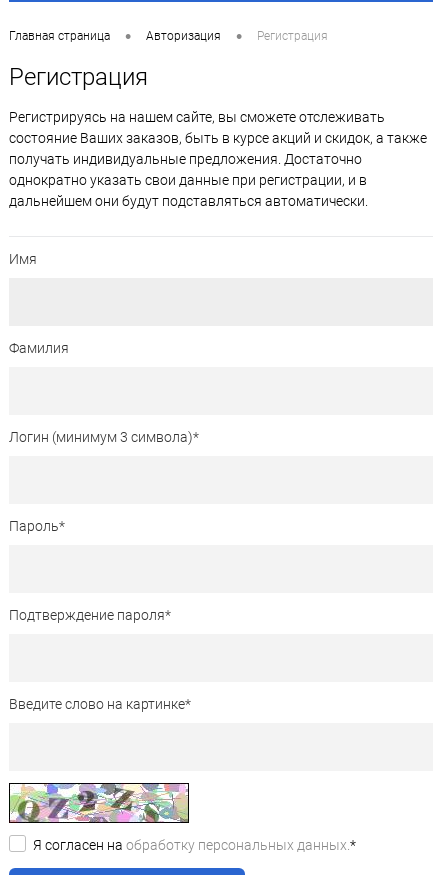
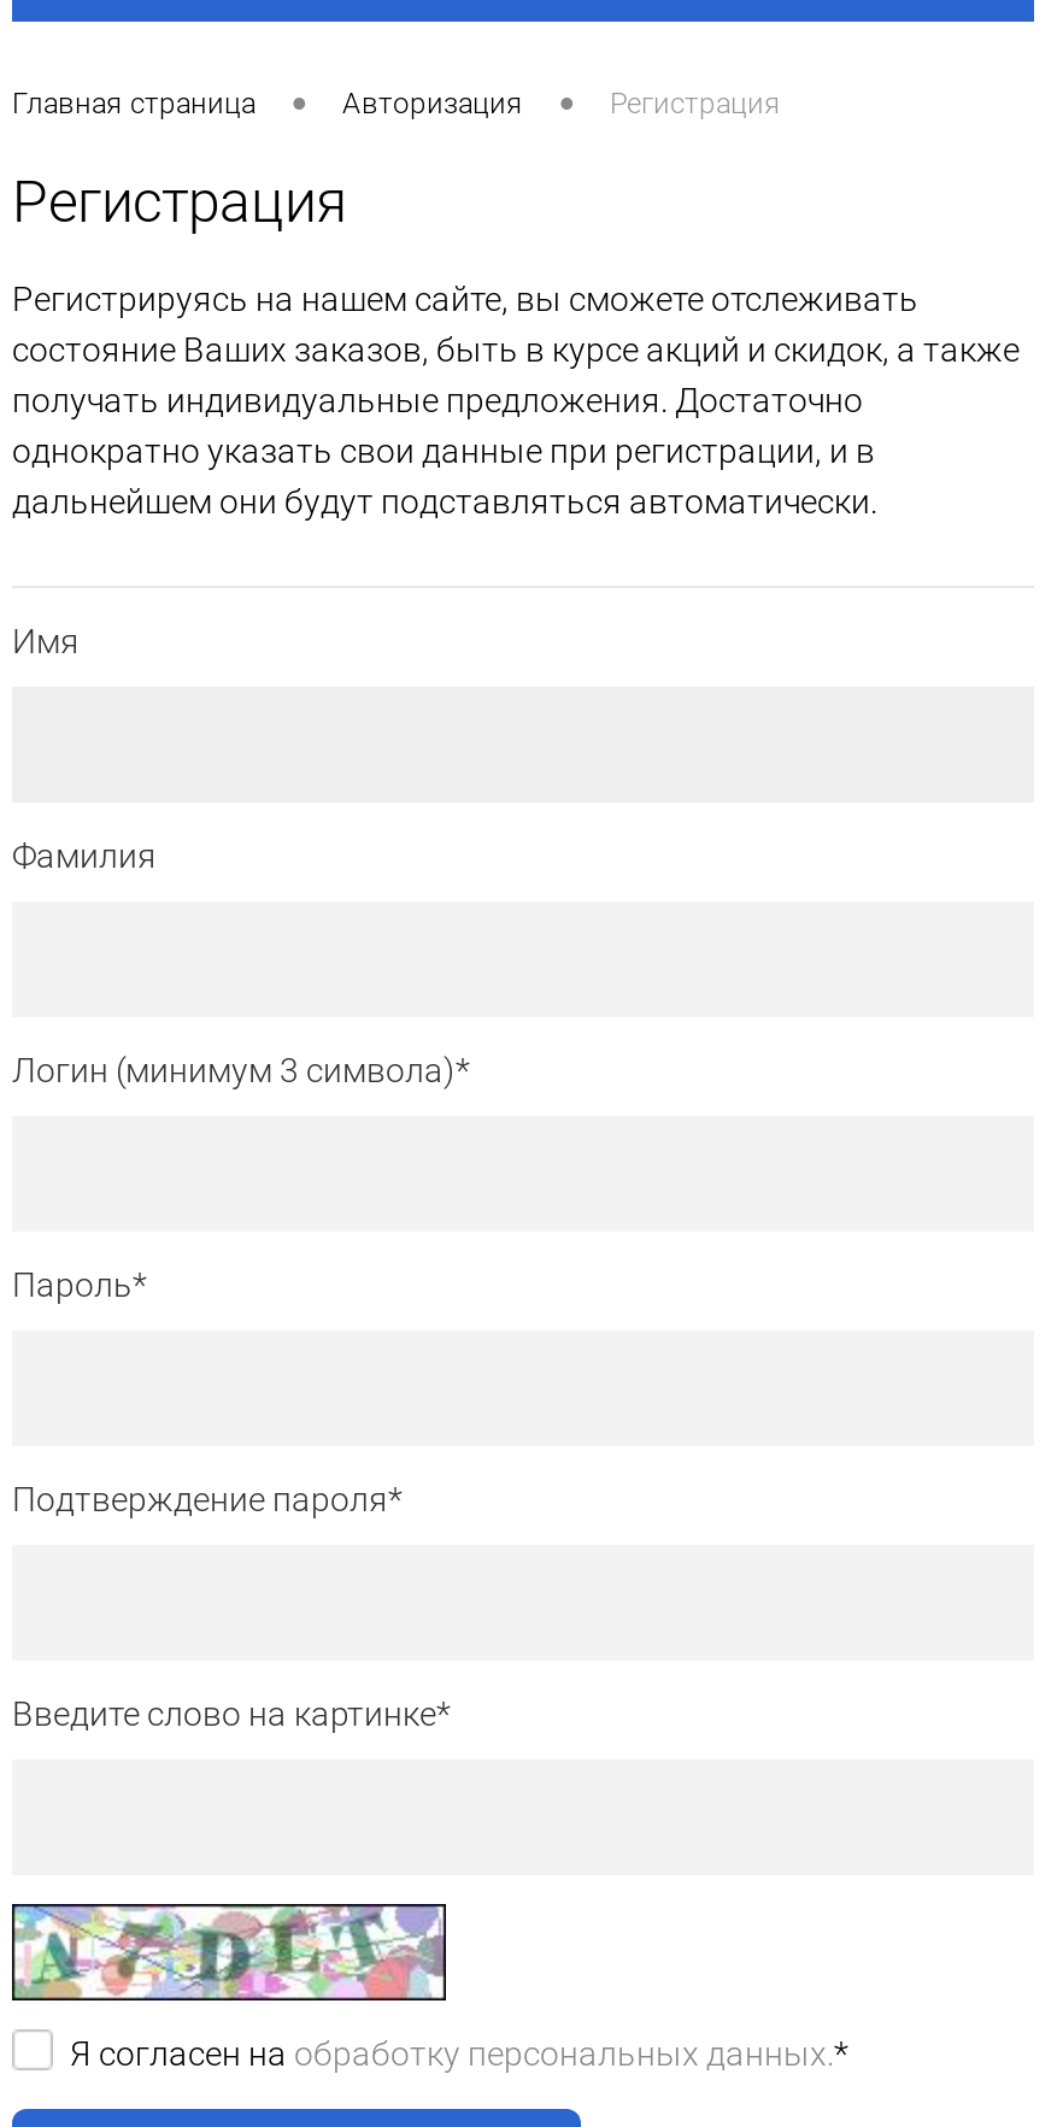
[9,783,189,823] [image] -> [12,1904,446,2000] [image]

